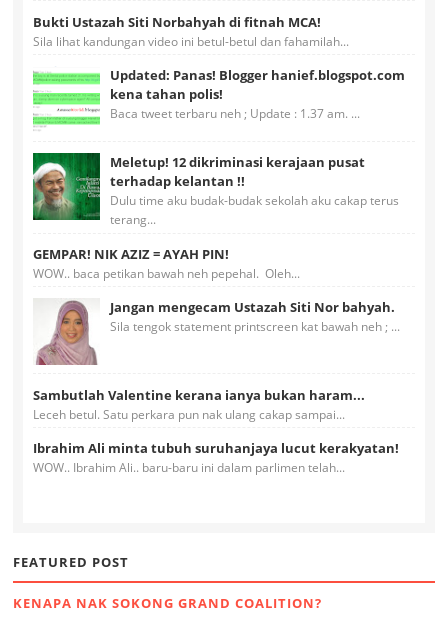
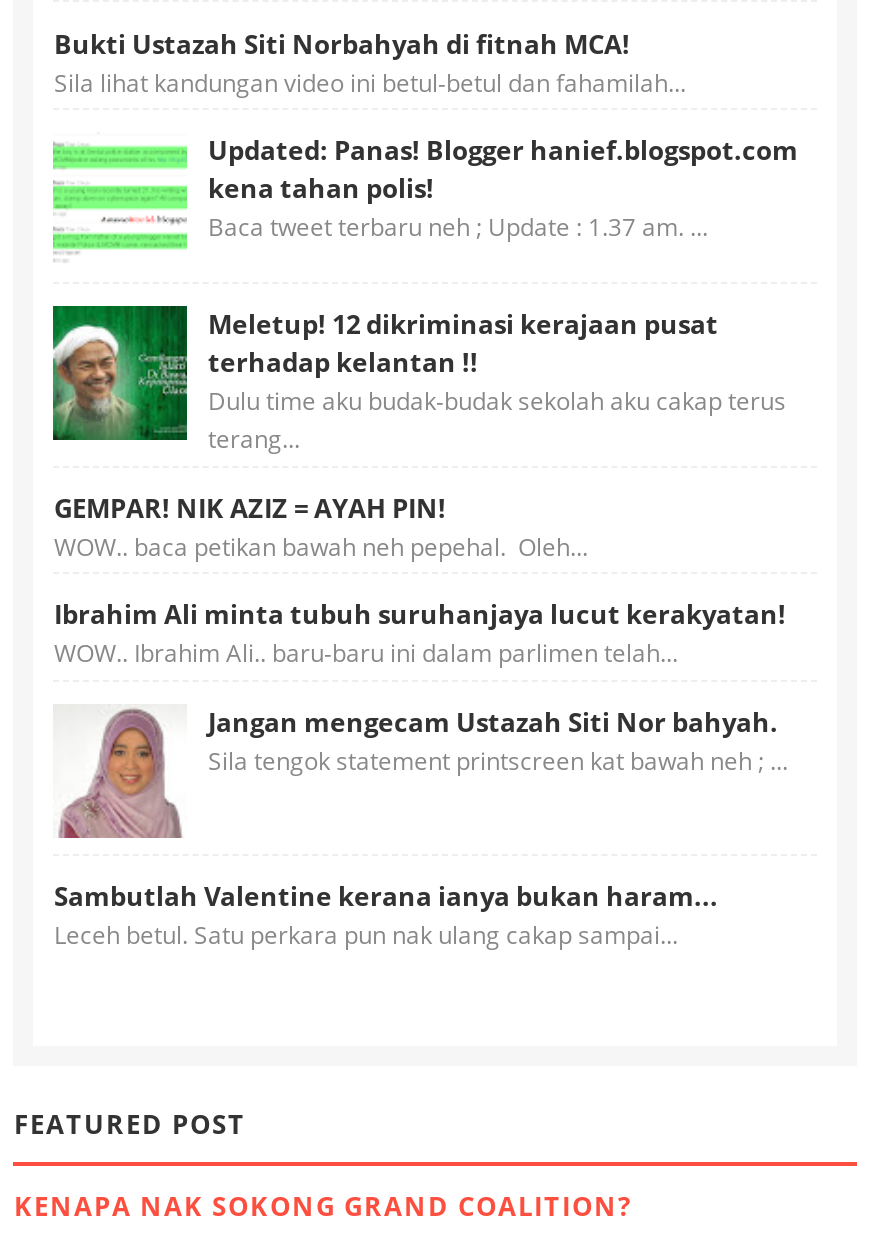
moved [33,298,400,423] -> [54,704,788,952]: [image] | Jangan mengecam Ustazah Siti Nor bahyah. | Sila tengok statement printscreen kat bawah neh ; ... | Sambutlah Valentine kerana ianya bukan haram... | Leceh betul. Satu perkara pun nak ulang cakap sampai...
moved [33,439,399,476] -> [54,597,786,671]: Ibrahim Ali minta tubuh suruhanjaya lucut kerakyatan! | WOW.. Ibrahim Ali.. baru-baru ini dalam parlimen telah...

